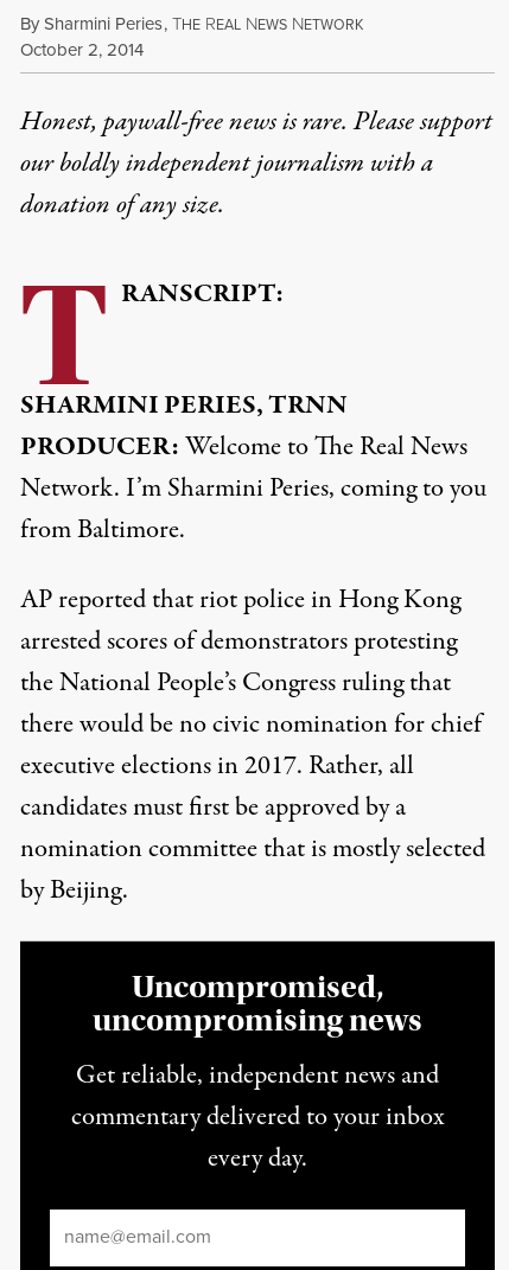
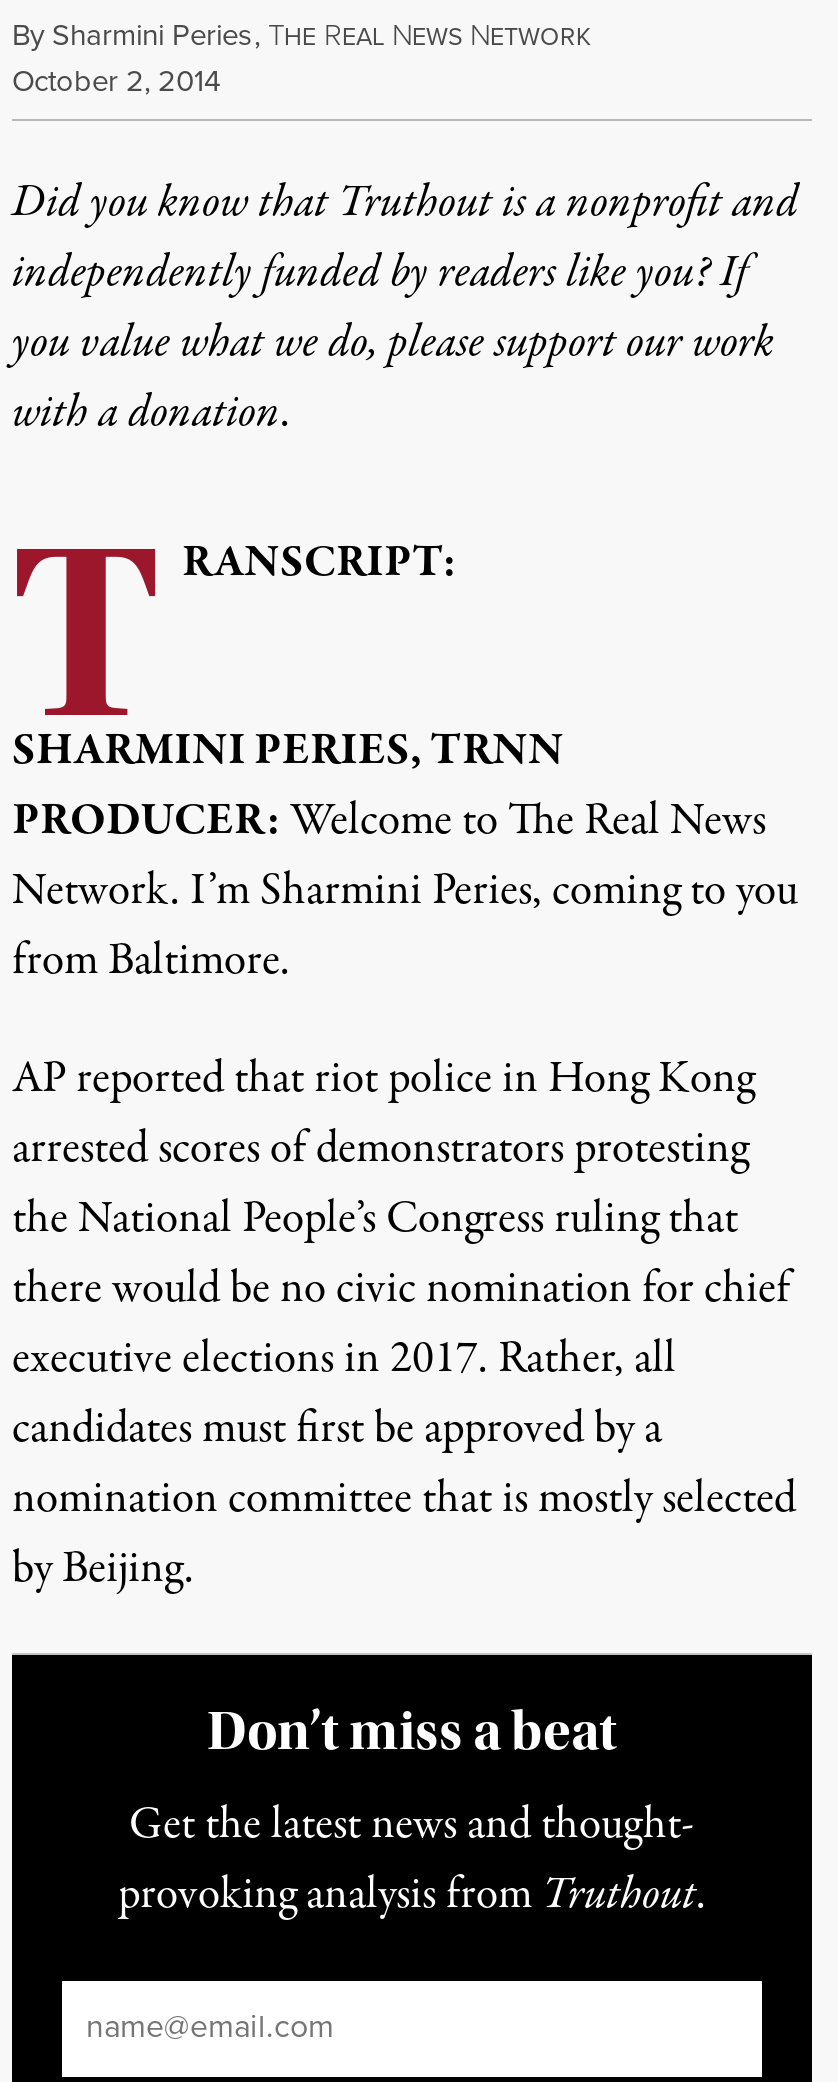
[20,103,492,224] Honest, paywall-free news is rare. Please support | our boldly independent journalism with a | donation of any size. -> [12,171,798,445] Did you know that Truthout is a nonprofit and | independently funded by readers like you? If | you value what we do, please support our work | with a donation.
moved [20,428,486,910] -> [12,789,798,1601]: PRODUCER: Welcome to The Real News | Network. I’m Sharmini Peries, coming to you | from Baltimore. | ... | nomination committee that is mostly selected | by Beijing.
[93,968,422,1039] Uncompromised, | uncompromising news -> [207,1699,617,1763] Don’t miss a beat
[71,1057,444,1178] Get reliable, independent news and | commentary delivered to your inbox | every day. -> [118,1793,706,1927] Get the latest news and thought- | provoking analysis from Truthout.

